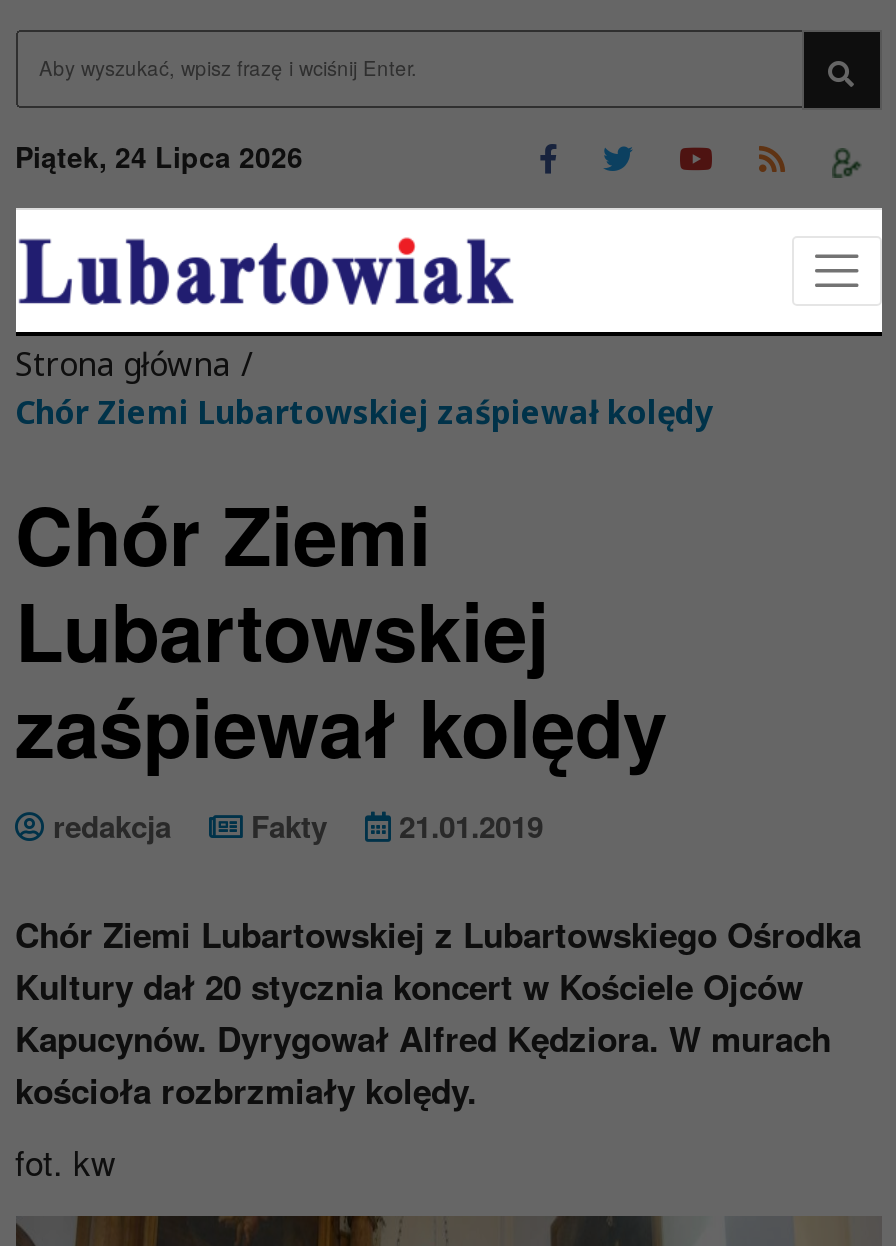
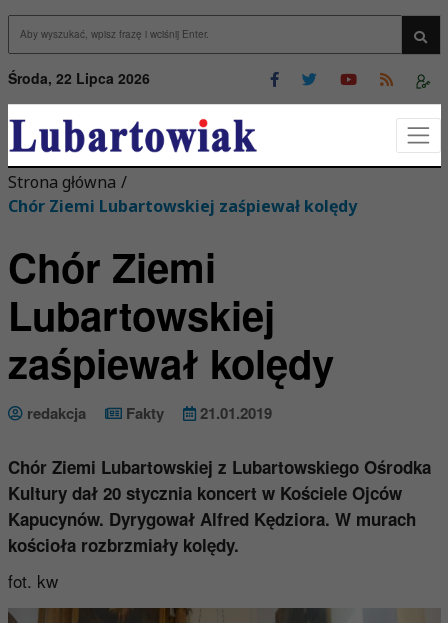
[15,136,303,176] Piątek, 24 Lipca 2026 -> [7,68,149,88] Środa, 22 Lipca 2026

